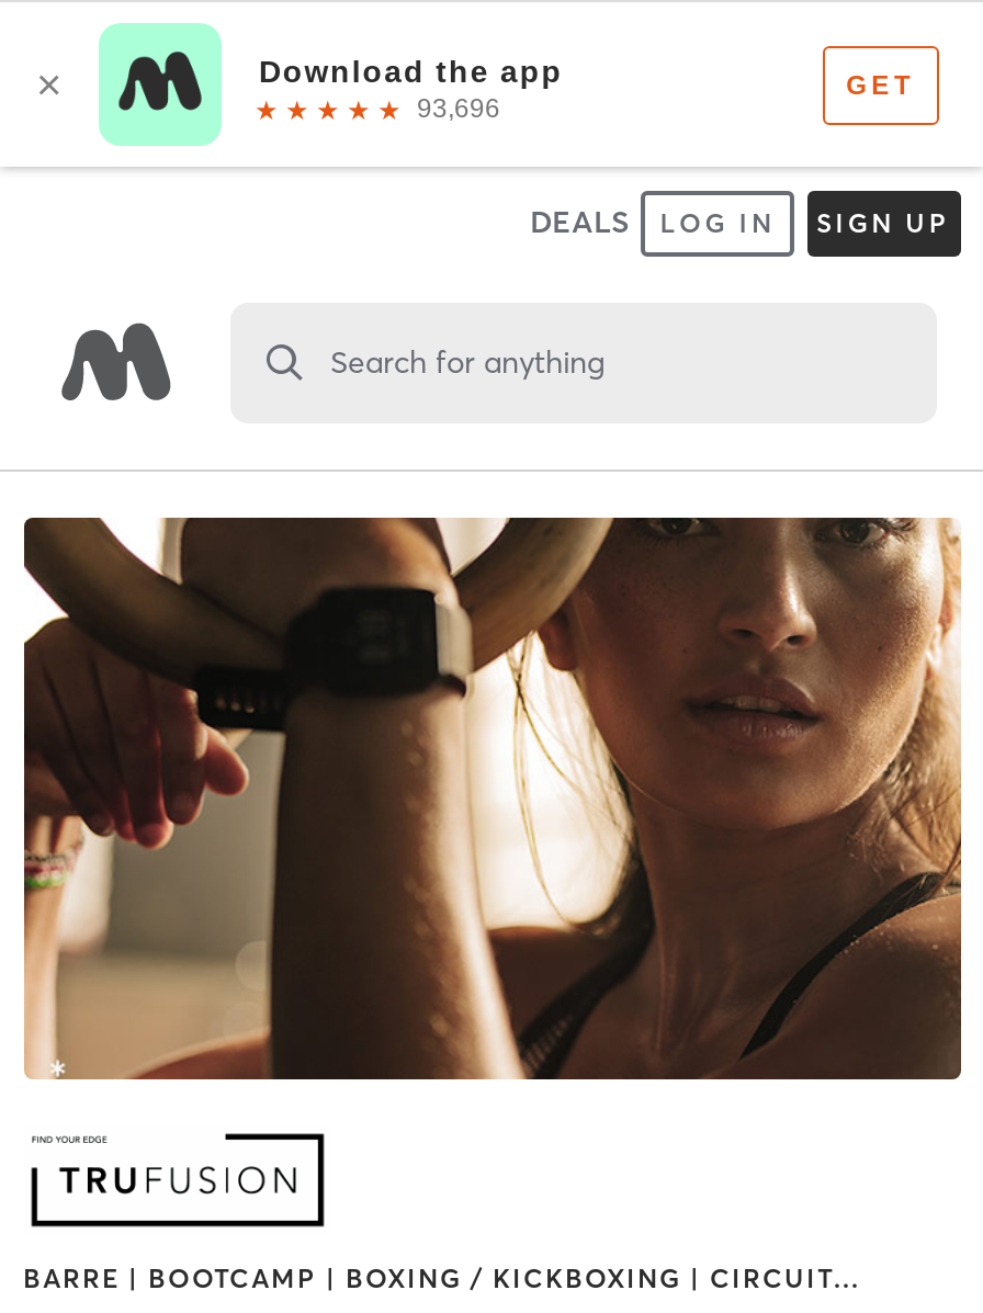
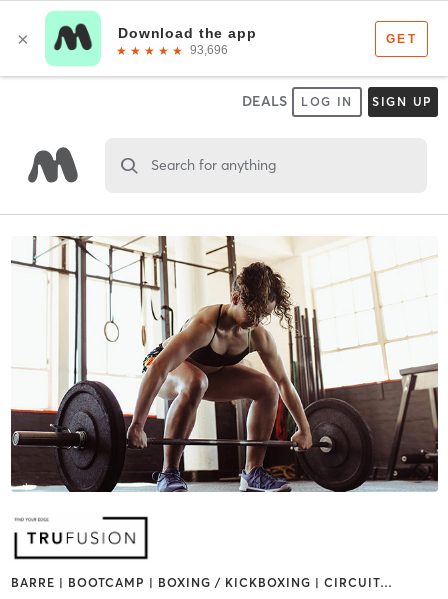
[22,516,963,1082] [image] -> [10,235,439,493] [image]

